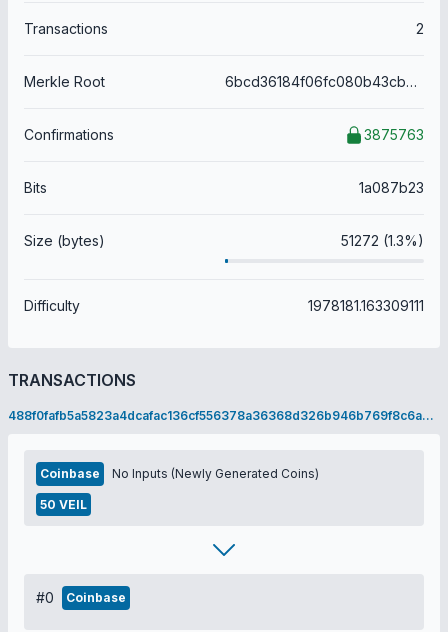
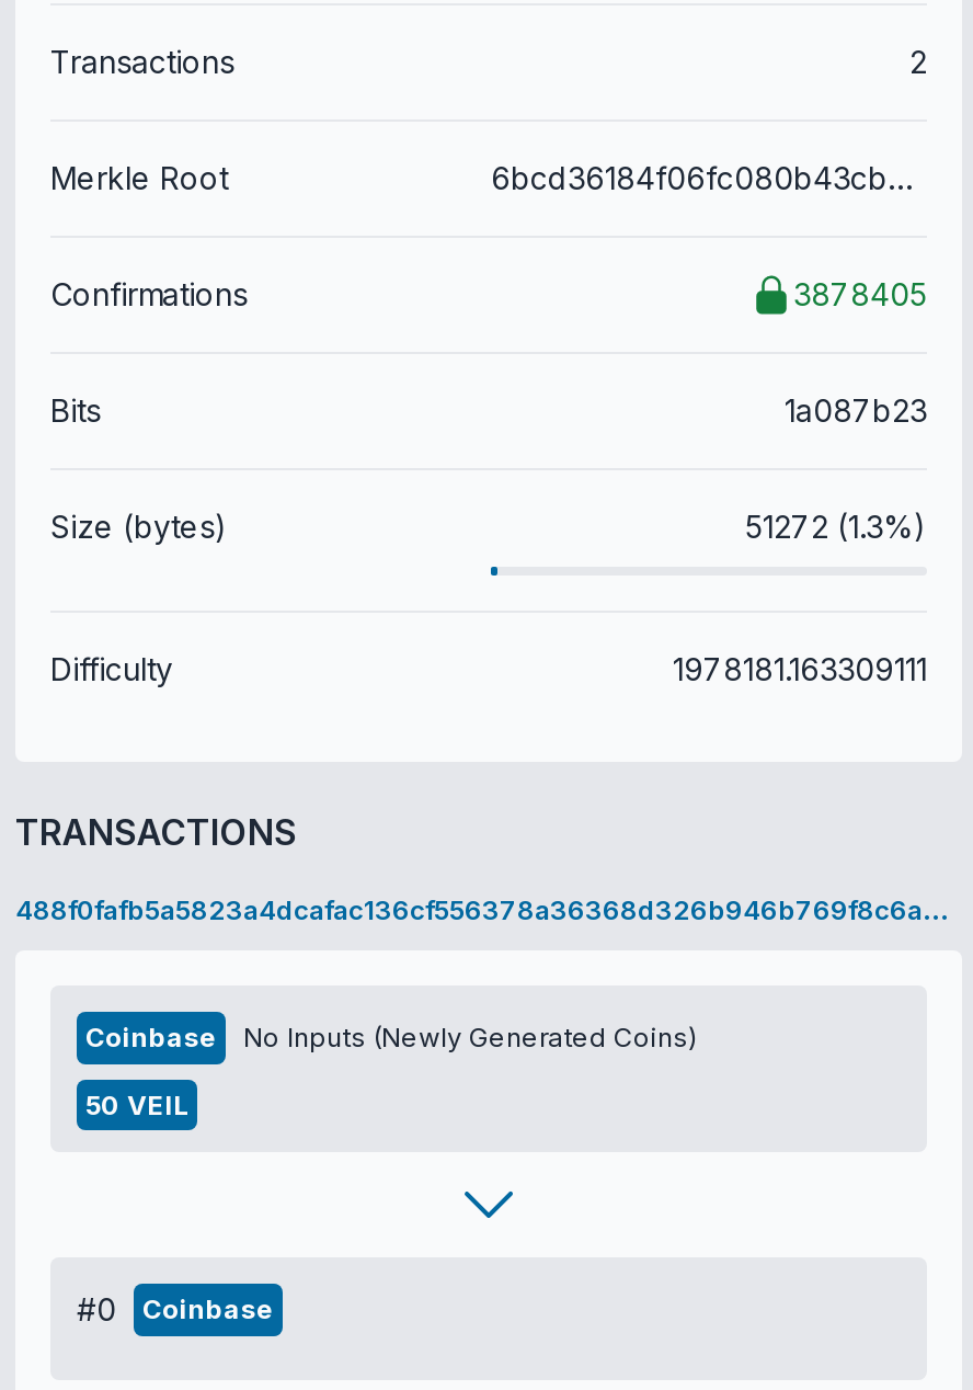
[364,126,424,143] 3875763 -> [793,275,927,312] 3878405

